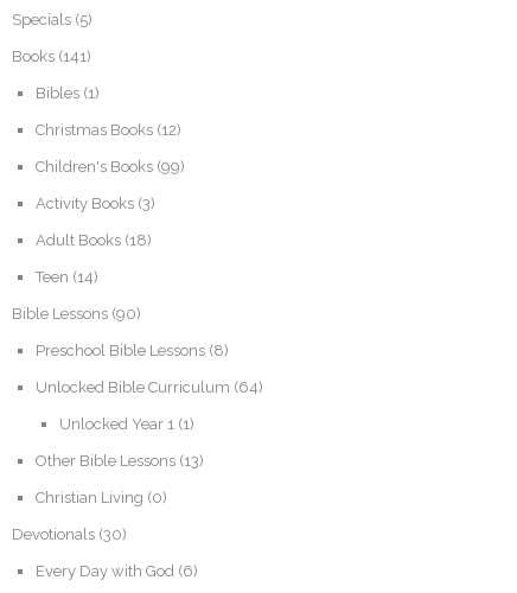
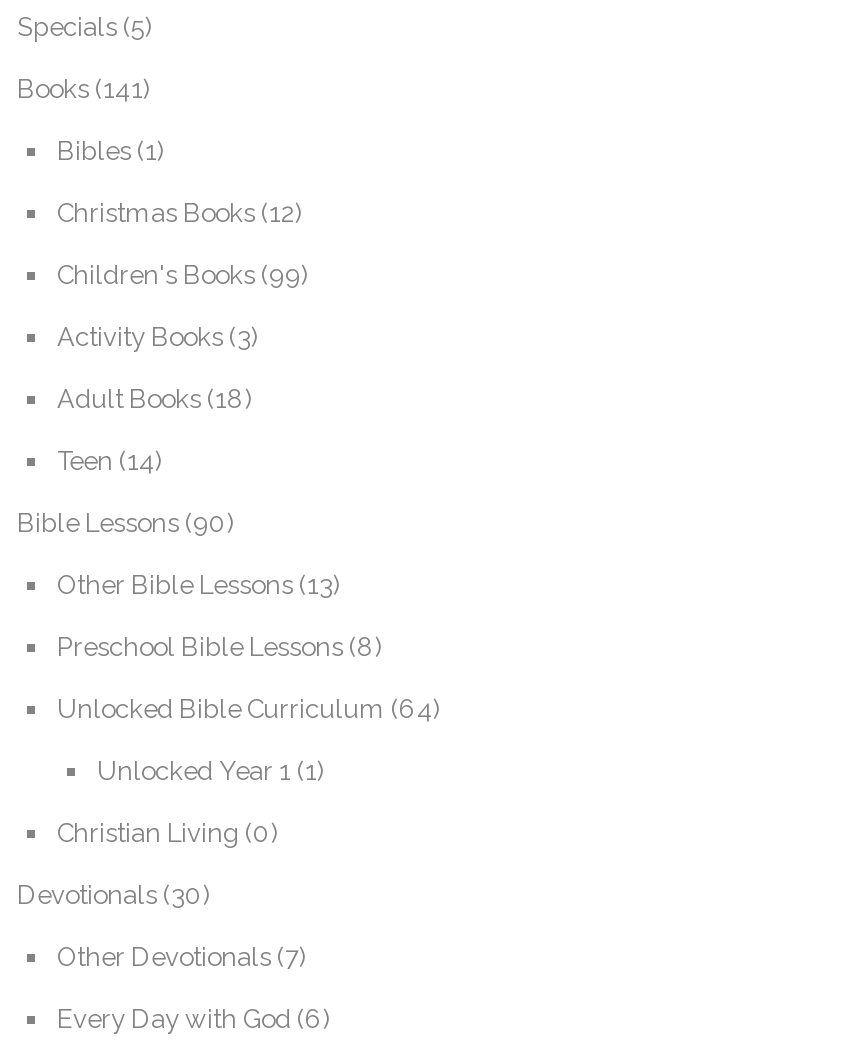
moved [36,452,204,470] -> [57,571,341,601]: Other Bible Lessons (13)
none -> [57,943,307,973] Other Devotionals (7)

